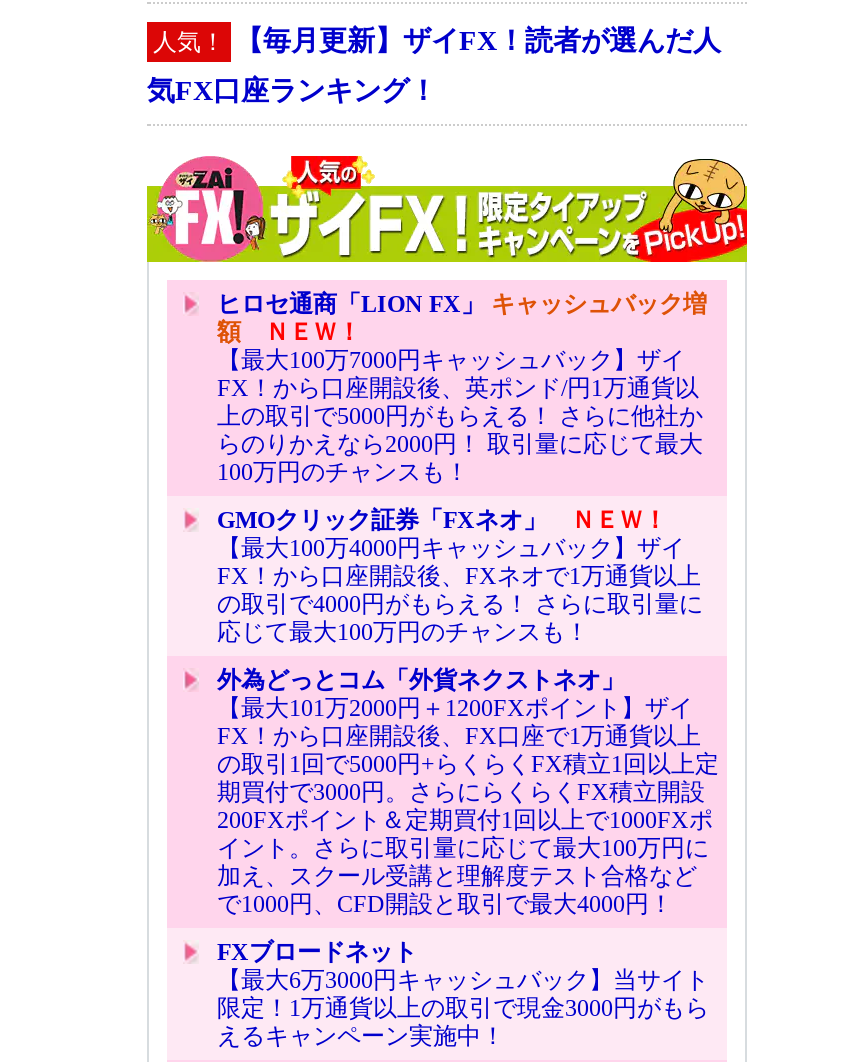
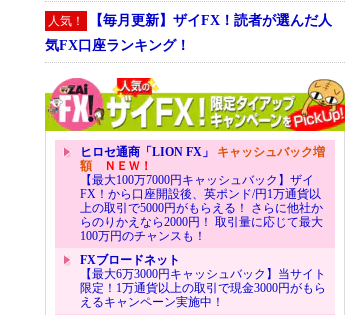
[217,506,719,918] GMOクリック証券「FXネオ」ＮＥＷ！ | 【最大100万4000円キャッシュバック】ザイ | FX！から口座開設後、FXネオで1万通貨以上 | の取引で4000円がもらえる！ さらに取引量に | 応じて最大100万円のチャンスも！ | 外為どっとコム「外貨ネクストネオ」 | 【最大101万2000円＋1200FXポイント】ザイ | FX！から口座開設後、FX口座で1万通貨以上 | の取引1回で5000円+らくらくFX積立1回以上定 | 期買付で3000円。さらにらくらくFX積立開設 | 200FXポイント＆定期買付1回以上で1000FXポ | イント。さらに取引量に応じて最大100万円に | 加え、スクール受講と理解度テスト合格など | で1000円、CFD開設と取引で最大4000円！ -> none

